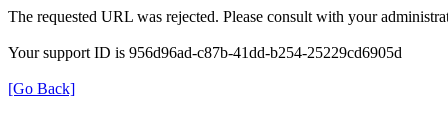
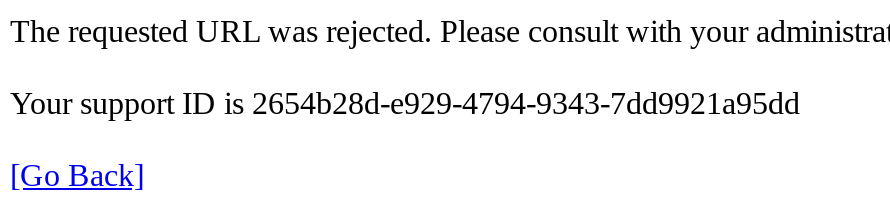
[8,44,402,61] Your support ID is 956d96ad-c87b-41dd-b254-25229cd6905d -> [10,86,800,120] Your support ID is 2654b28d-e929-4794-9343-7dd9921a95dd

